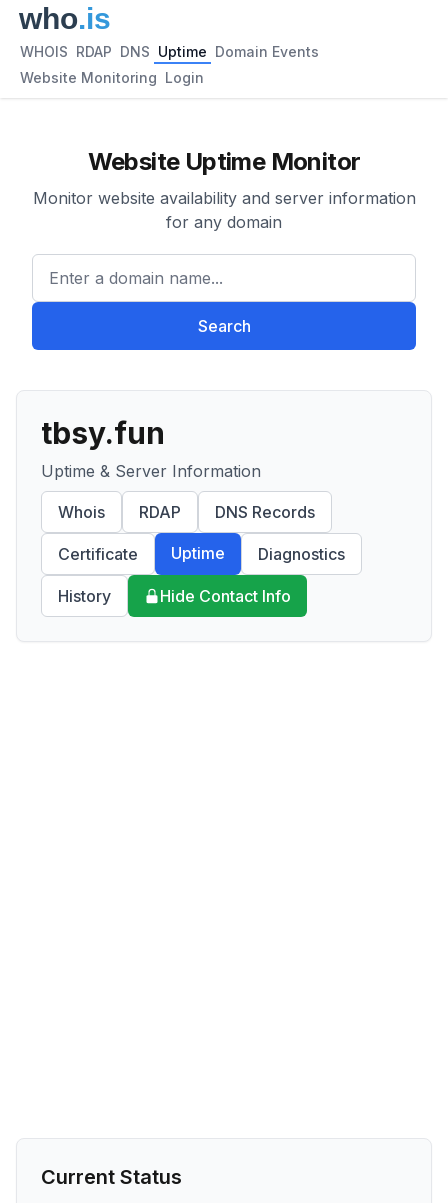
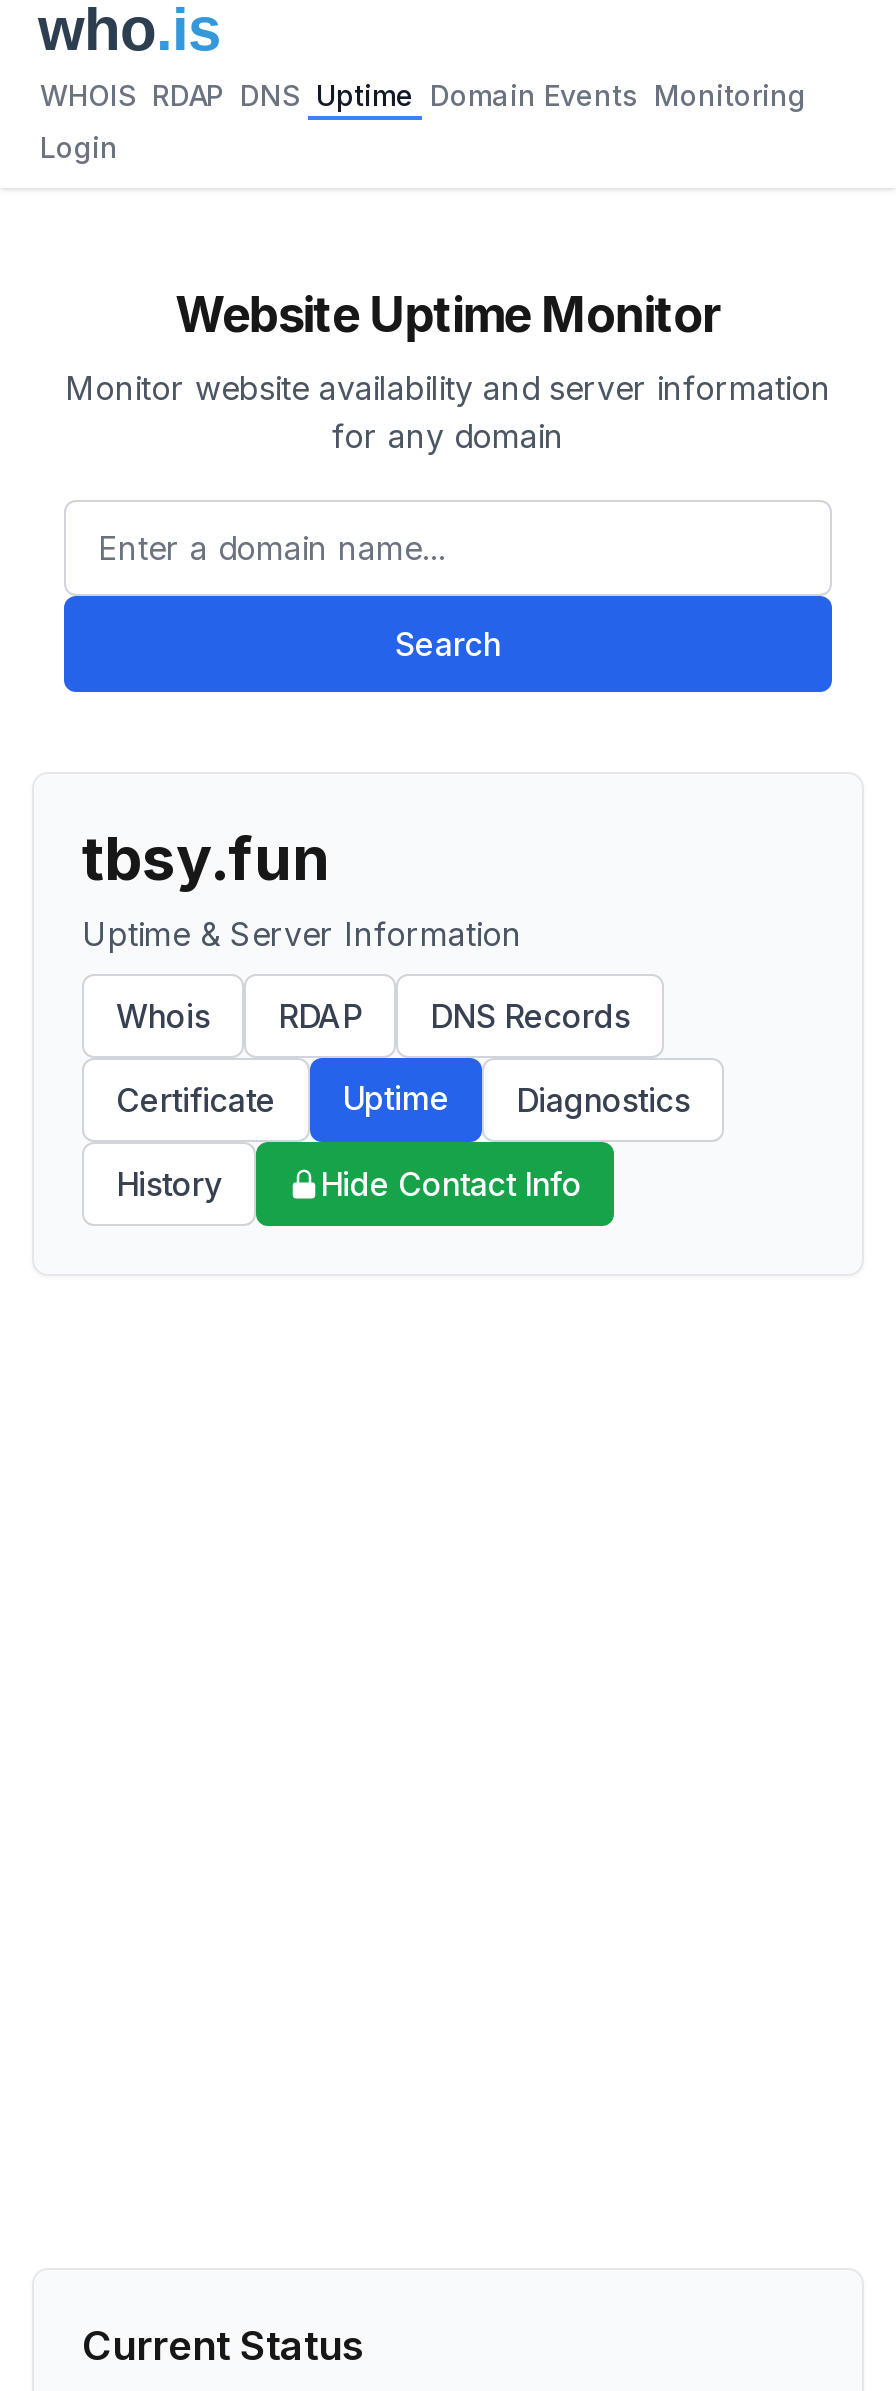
[20,43,319,60] WHOIS RDAP DNS Uptime Domain Events -> [40,78,806,112] WHOIS RDAP DNS Uptime Domain Events Monitoring
[20,69,204,86] Website Monitoring Login -> [40,130,118,164] Login

